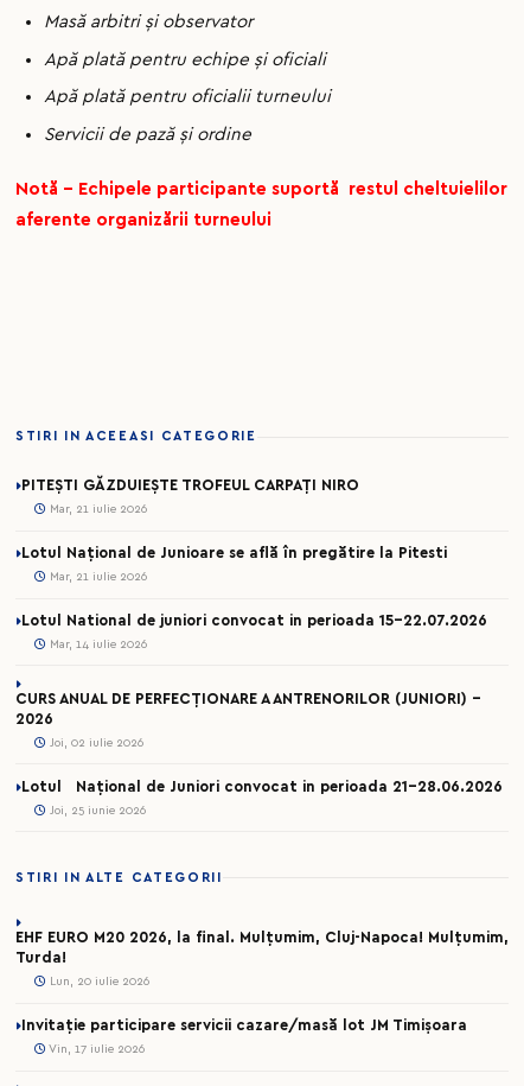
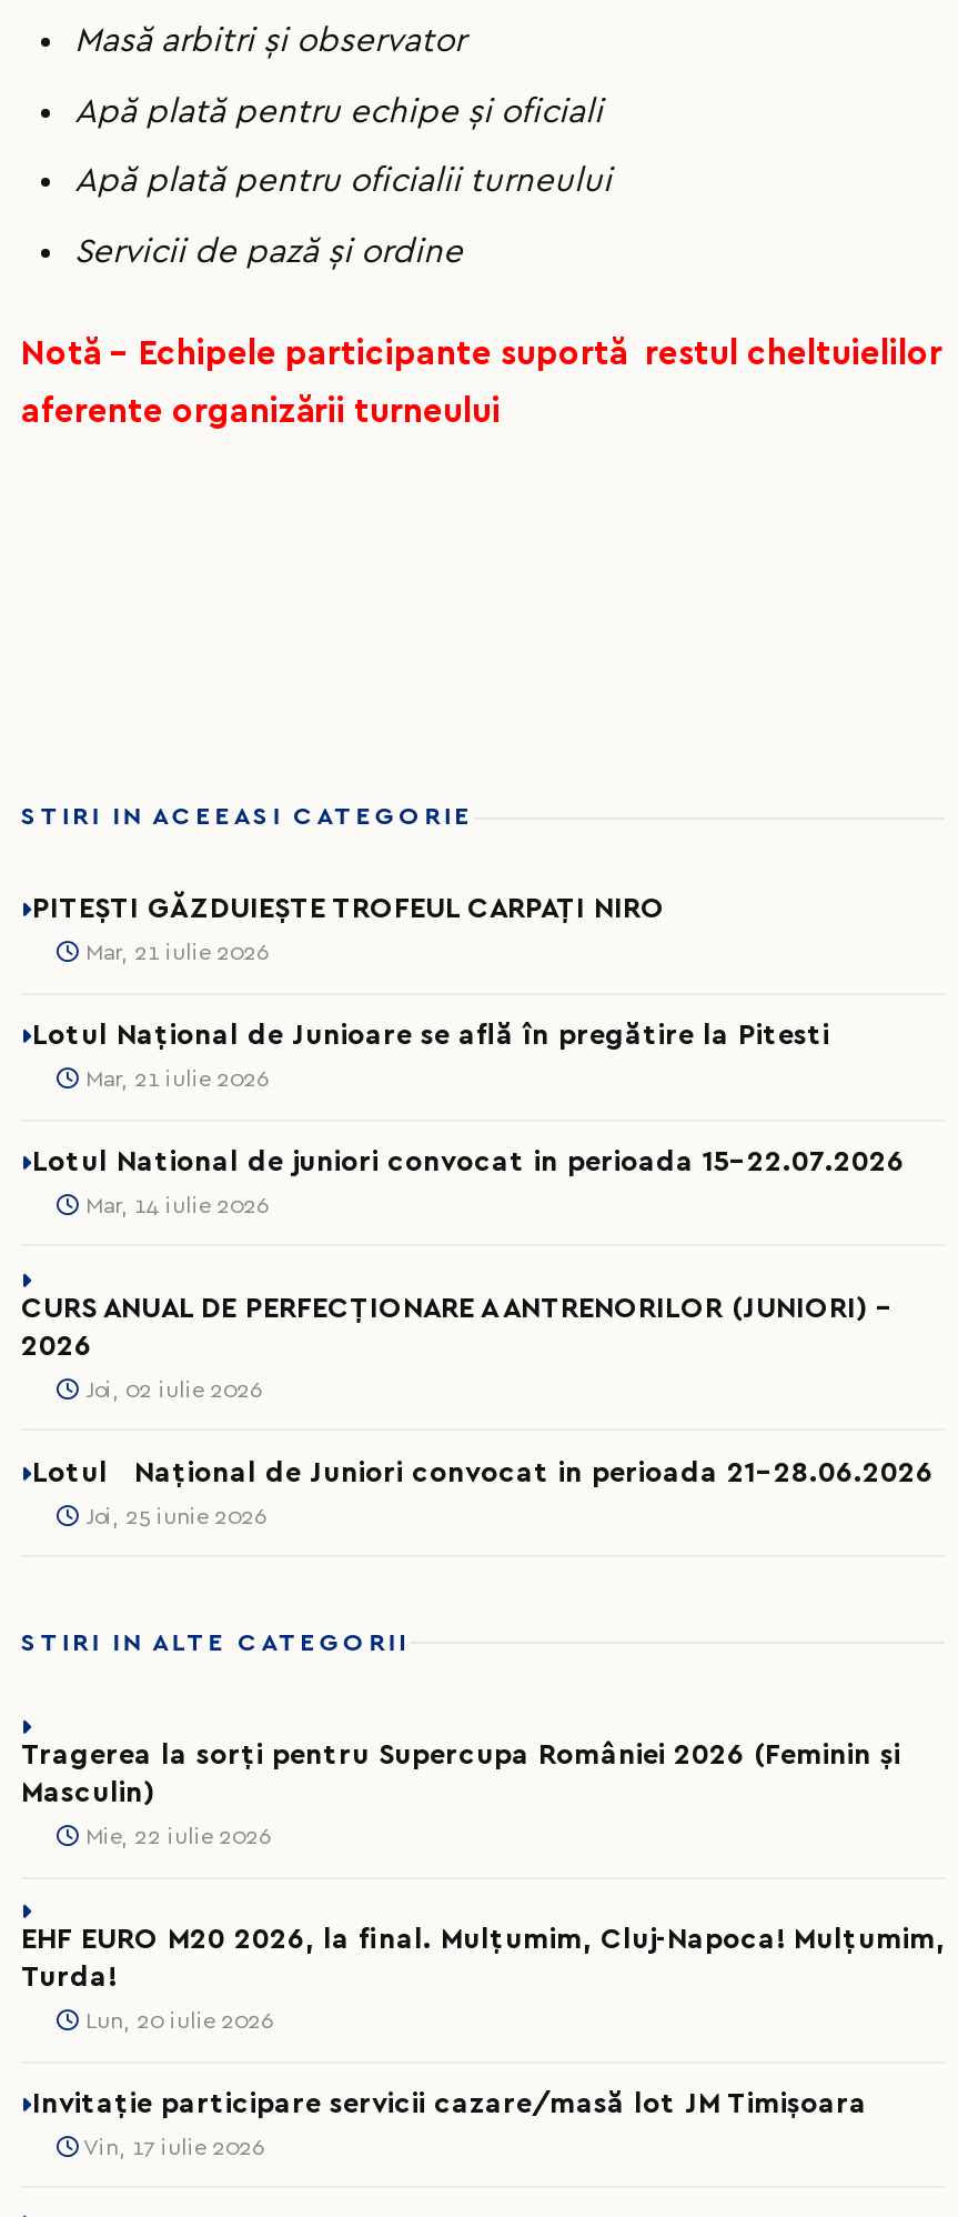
none -> [21,1742,900,1849] Tragerea la sorți pentru Supercupa României 2026 (Feminin și | Masculin) | Mie, 22 iulie 2026

